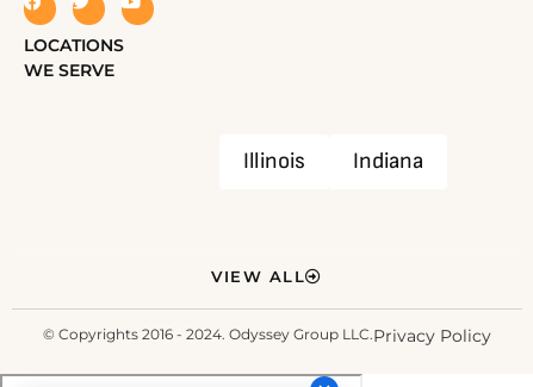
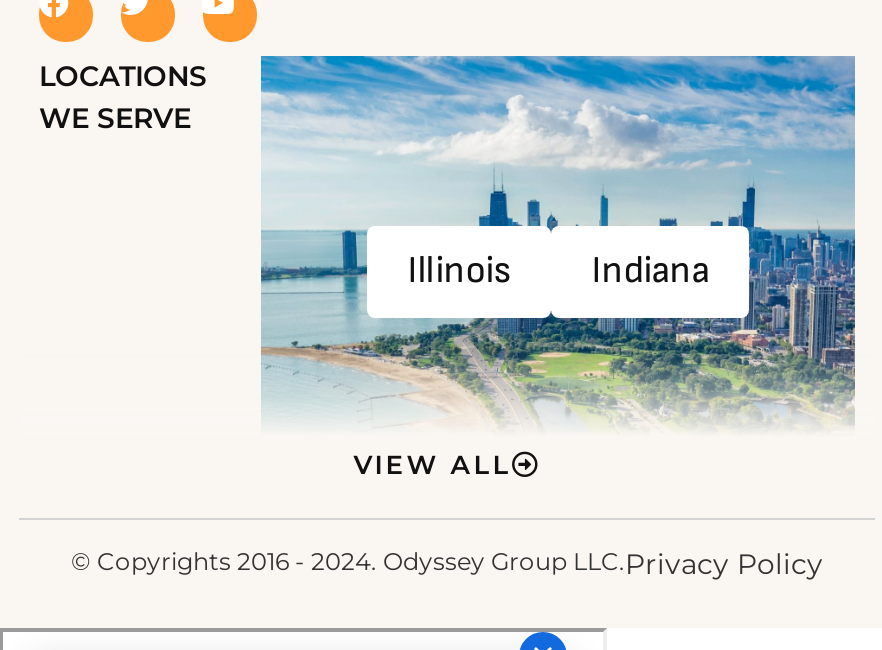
none -> [259,54,857,426] [image]

